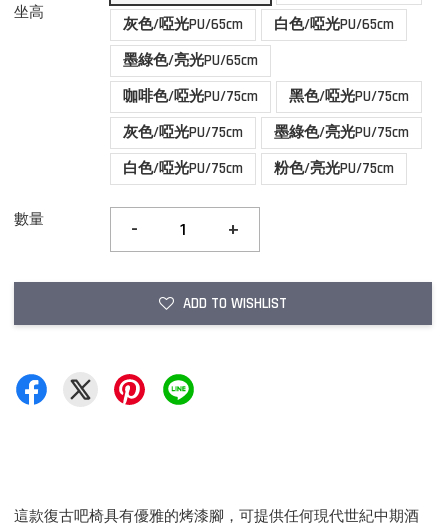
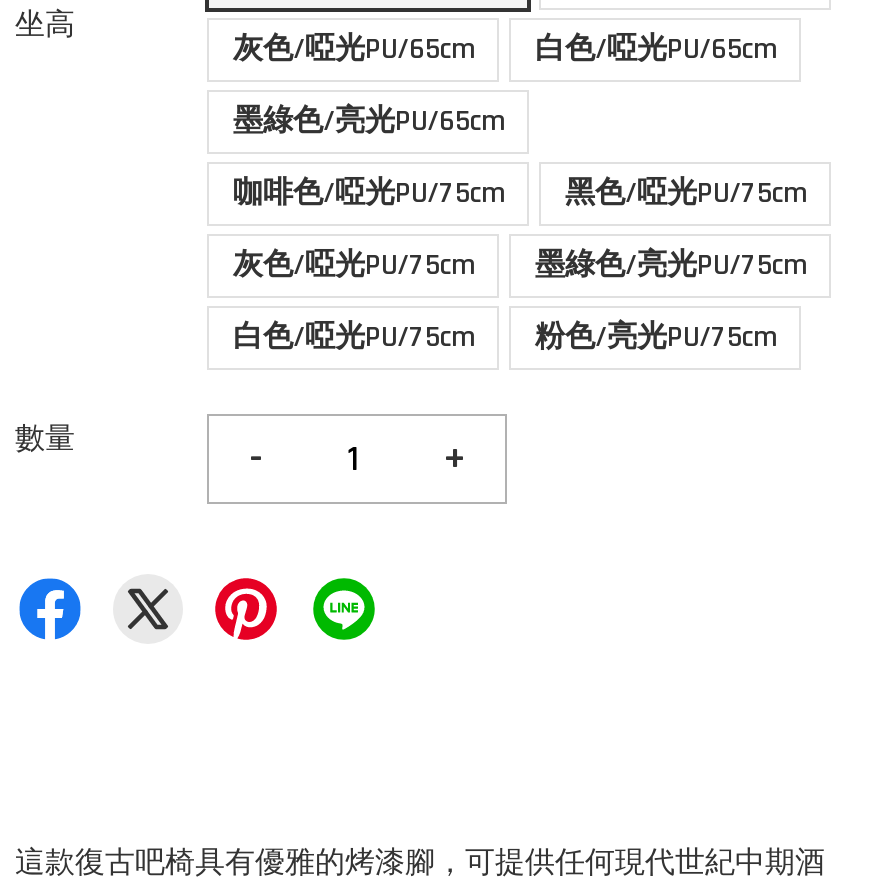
[183,294,287,313] ADD TO WISHLIST -> none

